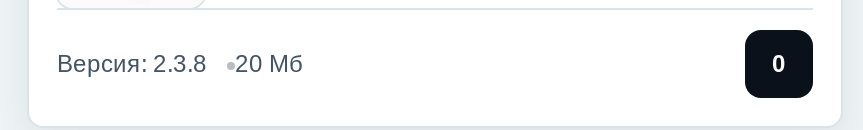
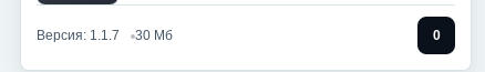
[57,50,303,78] Версия: 2.3.8 | 20 Мб -> [37,28,173,43] Версия: 1.1.7 | 30 Мб

